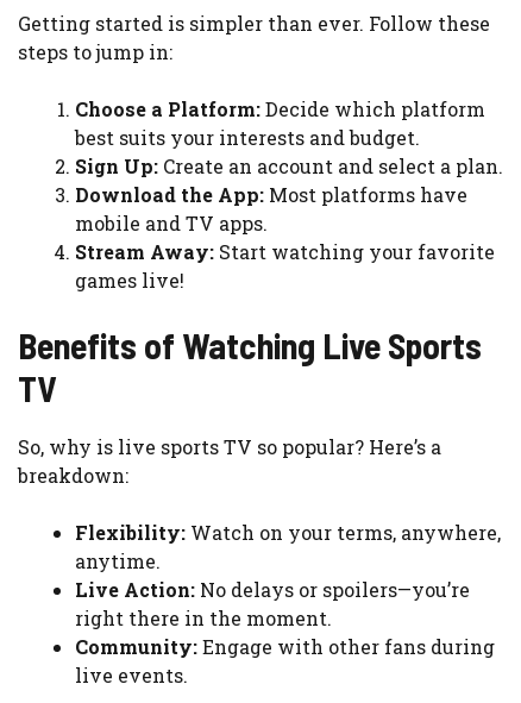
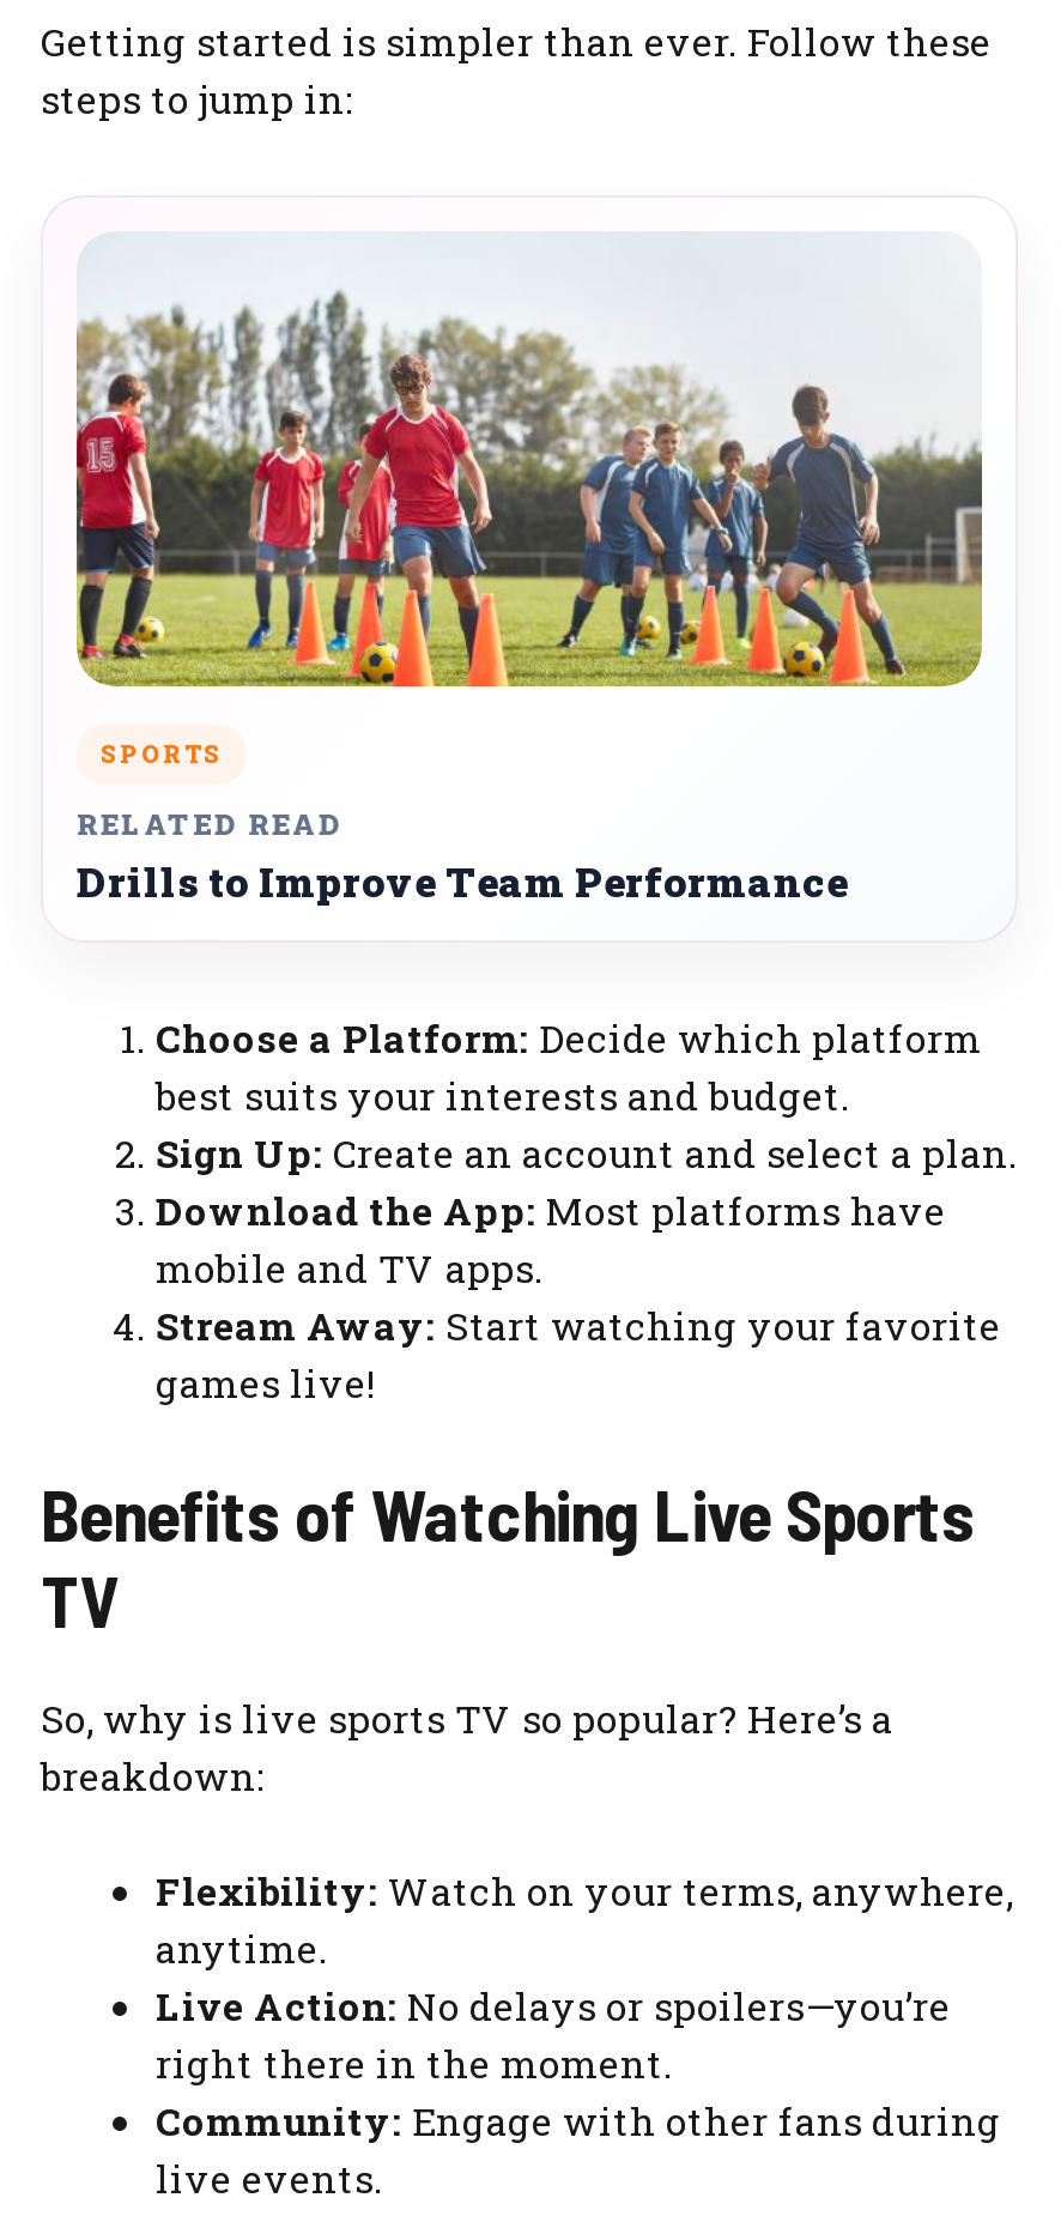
none -> [74,234,984,908] [image] | SPORTS | RELATED READ | Drills to Improve Team Performance

